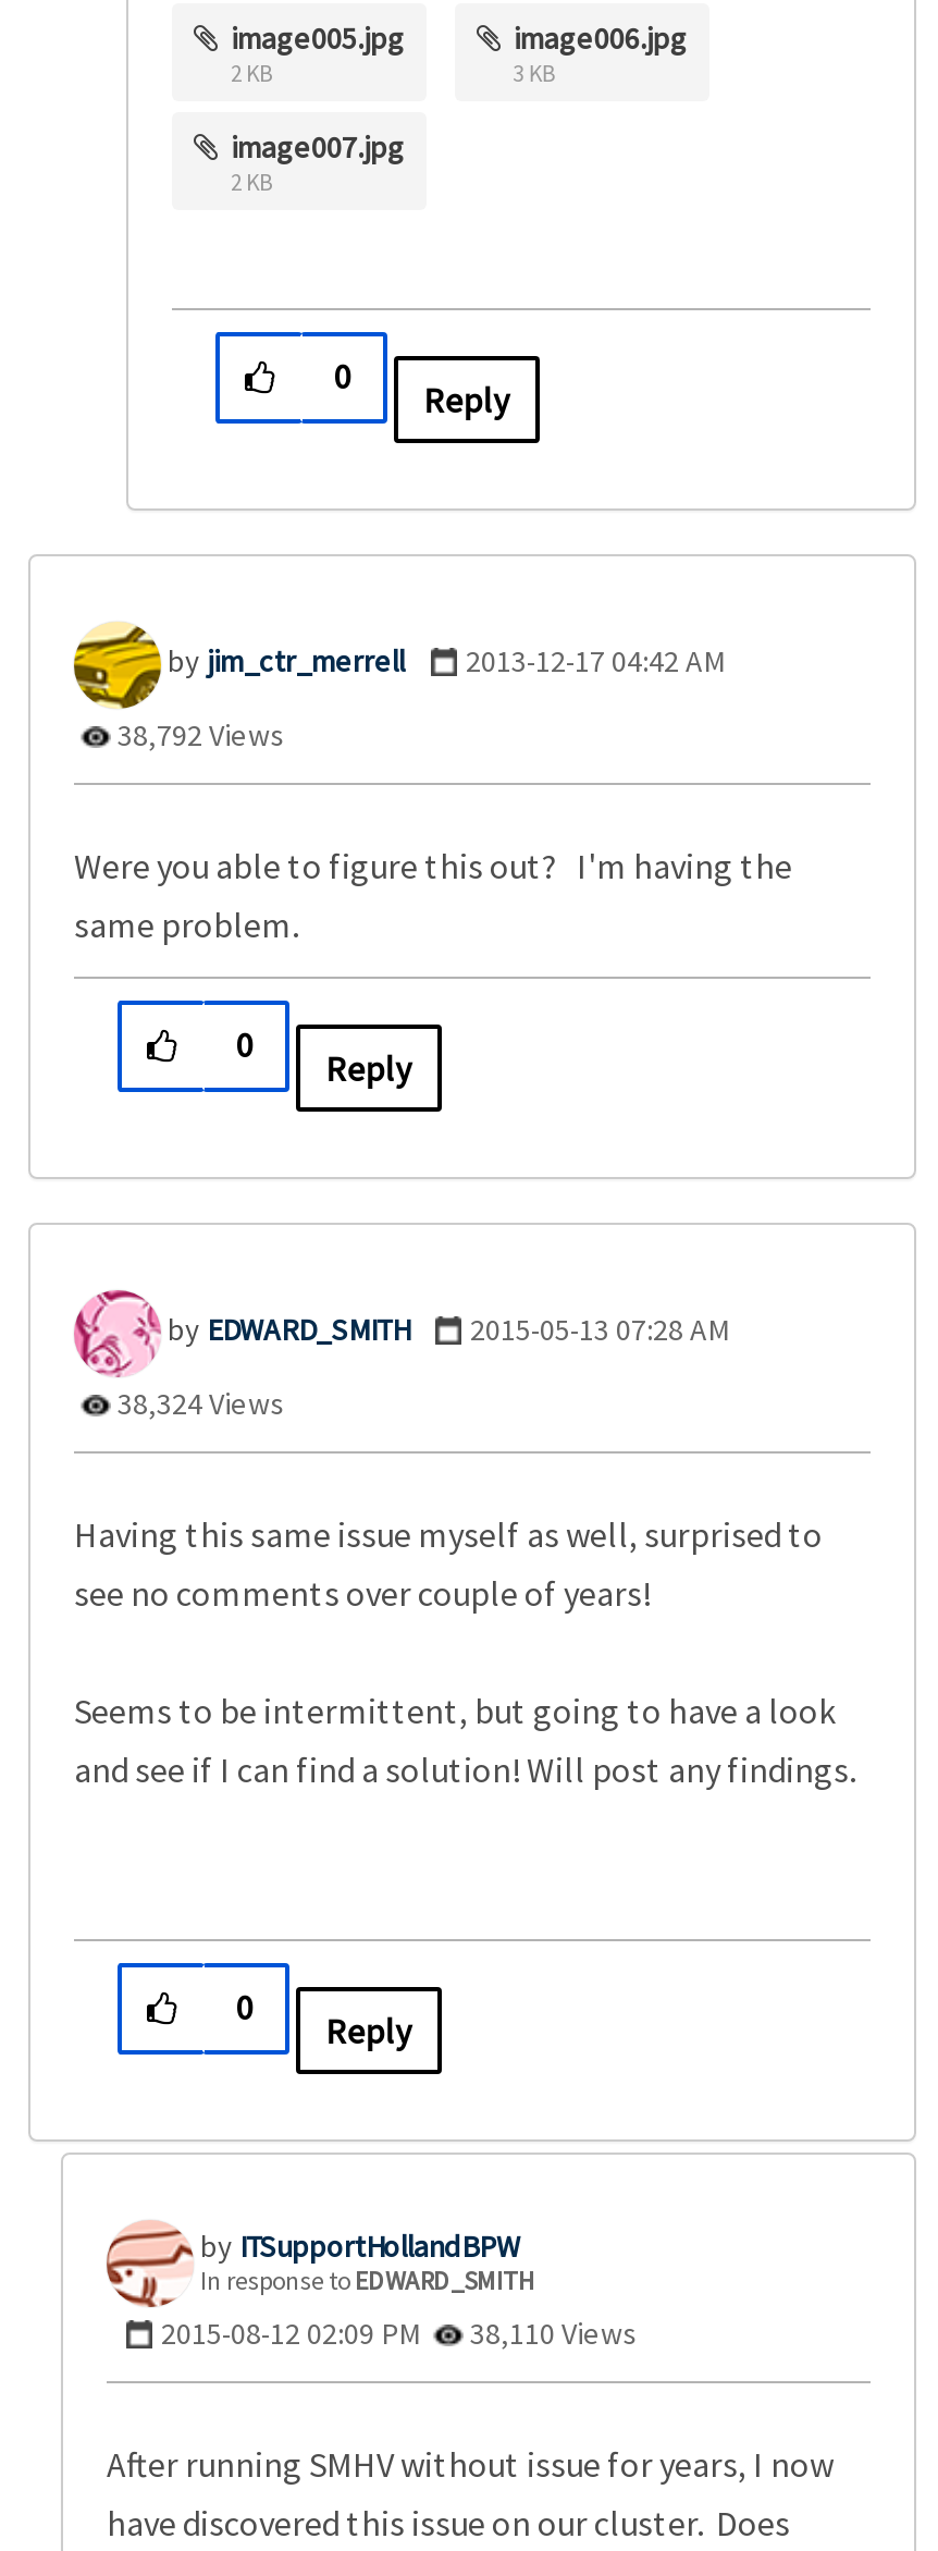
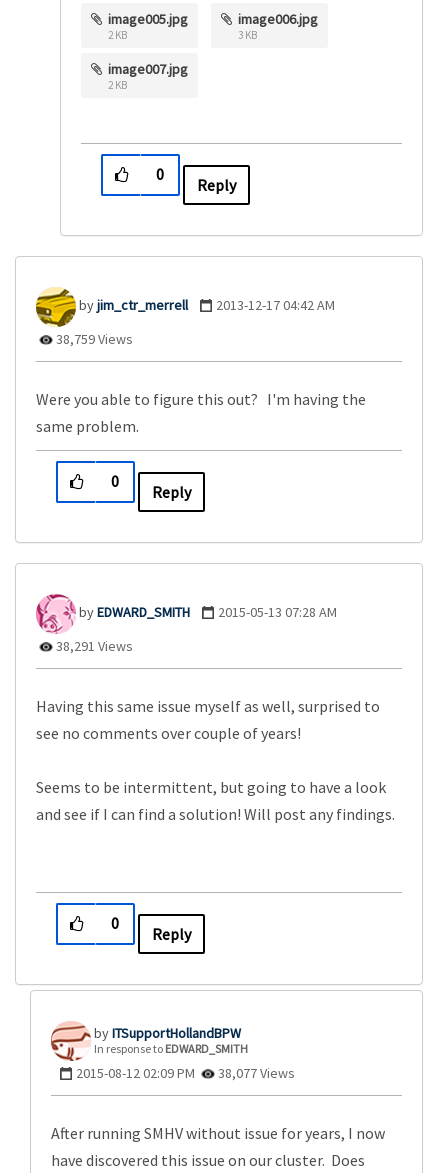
[111,714,285,754] 38,792 Views -> [53,330,133,348] 38,759 Views
[111,1383,285,1422] 38,324 Views -> [53,637,133,655] 38,291 Views
[161,2313,638,2352] 2015-08-12 02:09 PM 38,110 Views -> [76,1064,295,1082] 2015-08-12 02:09 PM 38,077 Views

